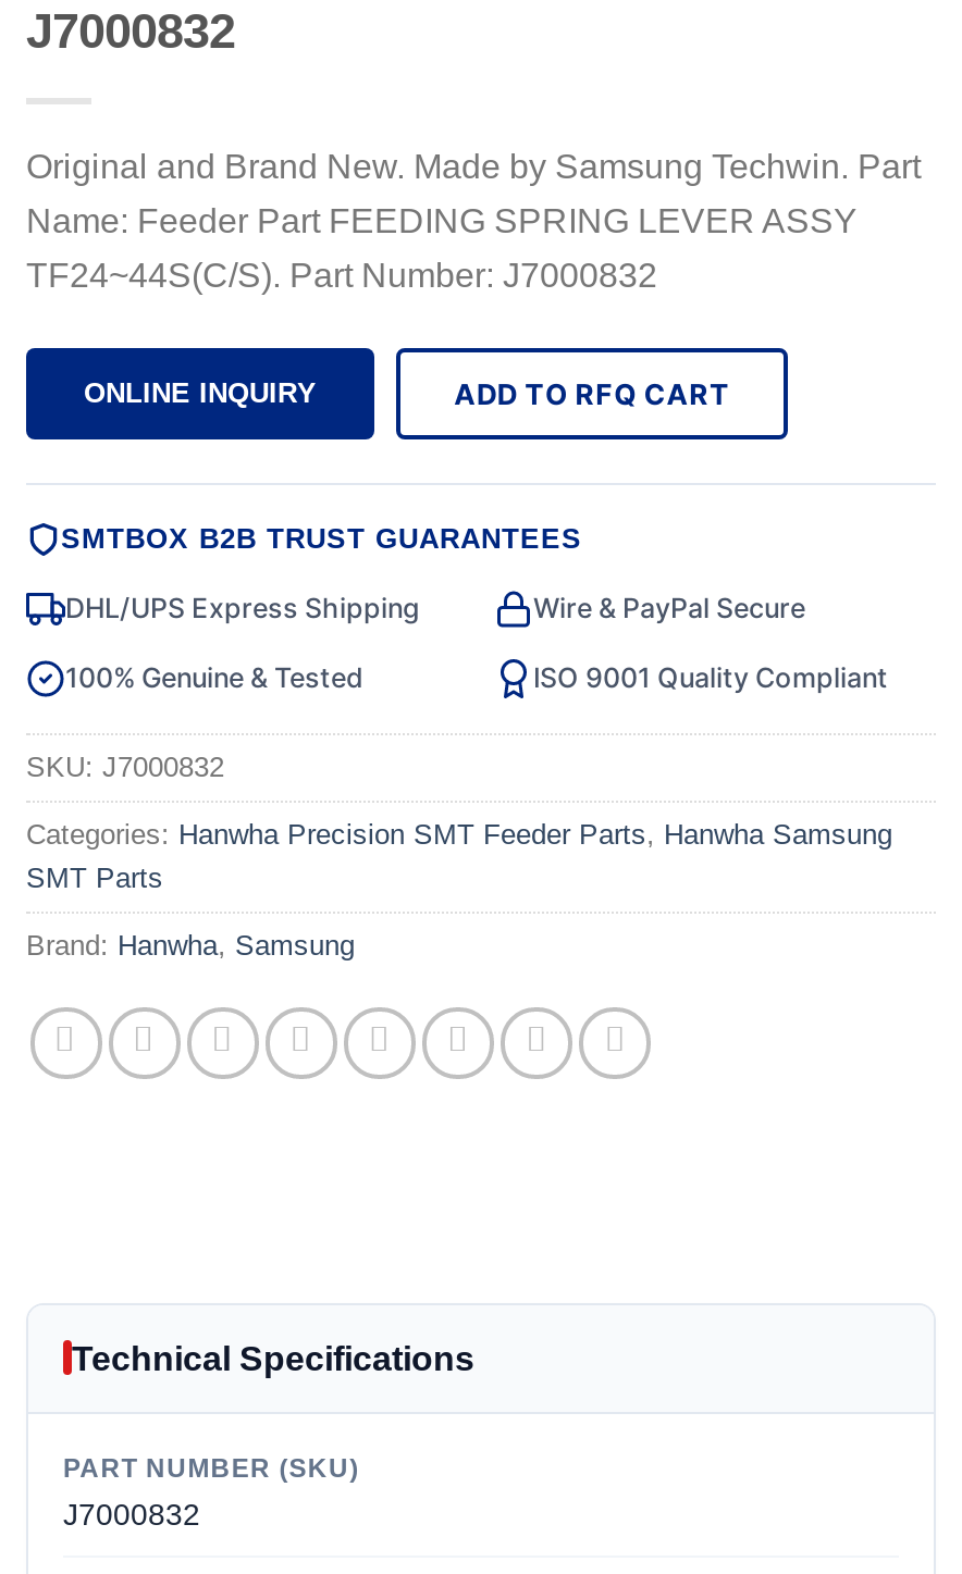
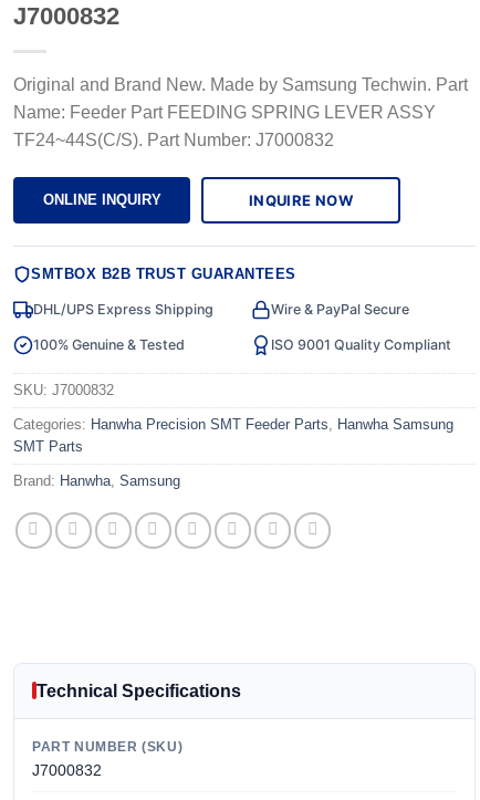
[454,376,730,411] ADD TO RFQ CART -> [249,191,353,209] INQUIRE NOW

